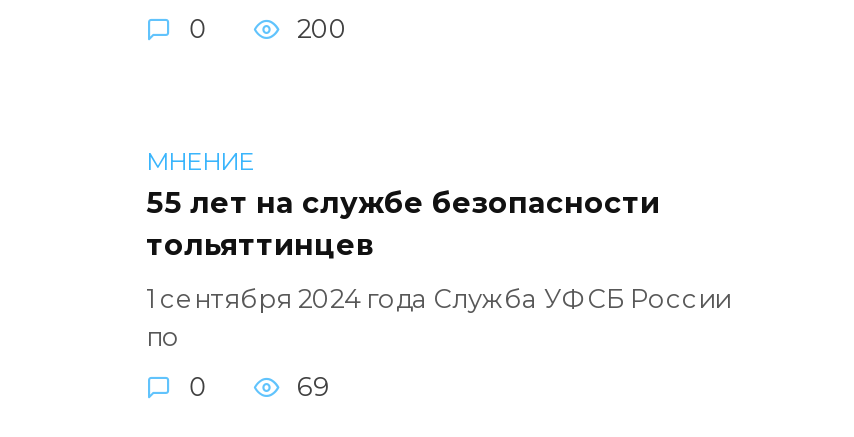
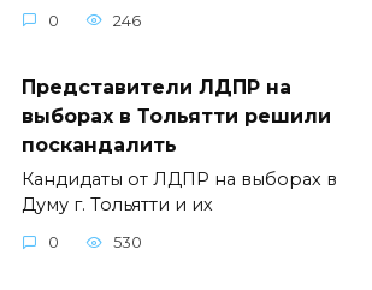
[297,14,347,44] 200 -> [113,12,140,30] 246
[146,146,660,264] МНЕНИЕ | 55 лет на службе безопасности | тольяттинцев -> [22,75,331,156] Представители ЛДПР на | выборах в Тольятти решили | поскандалить
[146,283,730,351] 1 сентября 2024 года Служба УФСБ России | по -> [22,168,337,215] Кандидаты от ЛДПР на выборах в | Думу г. Тольятти и их
[297,372,329,402] 69 -> [113,234,141,252] 530

